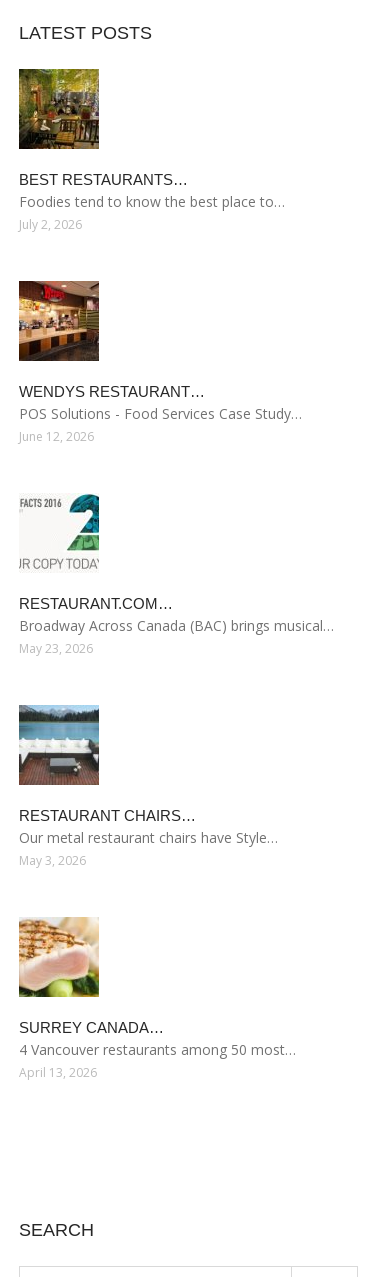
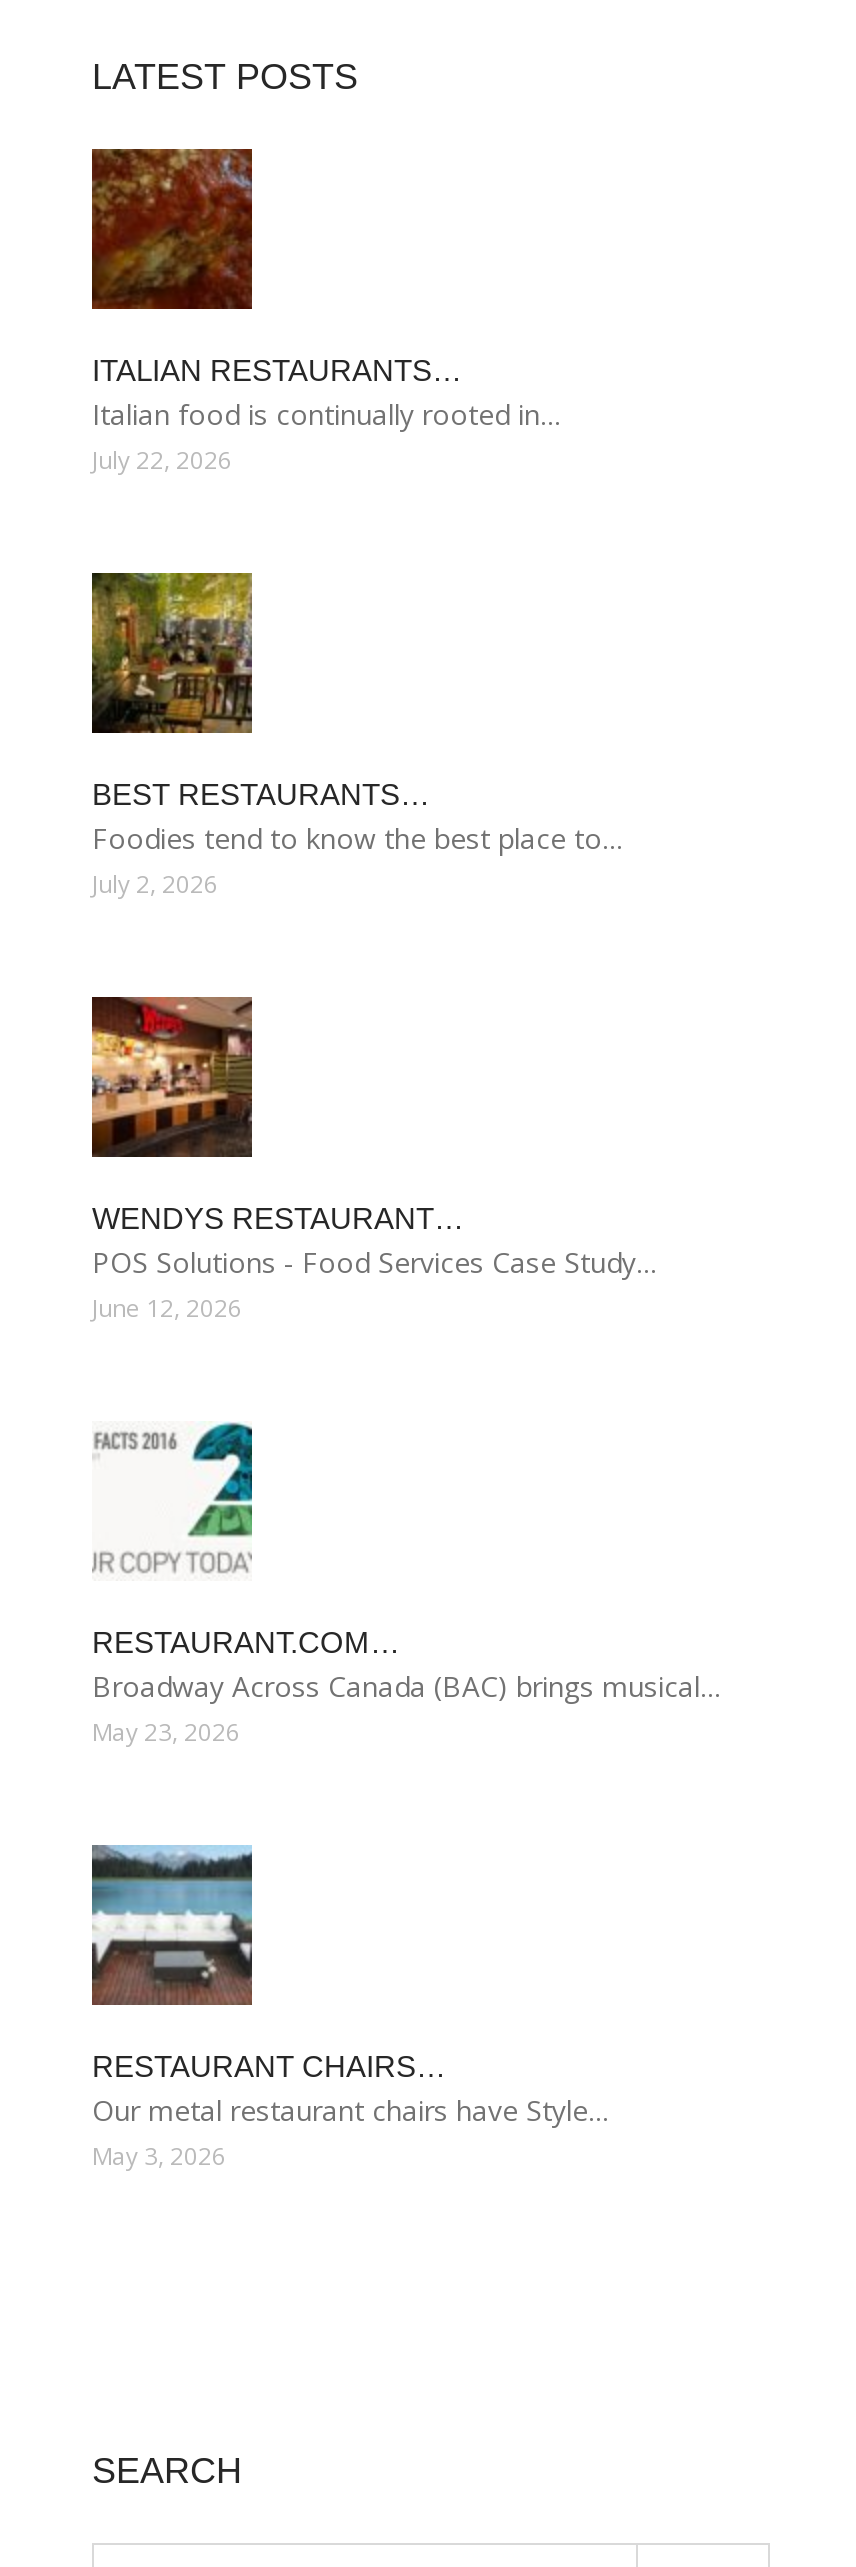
none -> [92,147,562,477] [image] | ITALIAN RESTAURANTS… | Italian food is continually rooted in… | July 22, 2026
moved [17,67,334,869] -> [88,569,722,2173]: [image] | BEST RESTAURANTS… | Foodies tend to know the best place to… | ... | Our metal restaurant chairs have Style… | May 3, 2026
[18,916,296,1081] [image] | SURREY CANADA… | 4 Vancouver restaurants among 50 most… | April 13, 2026 -> none

